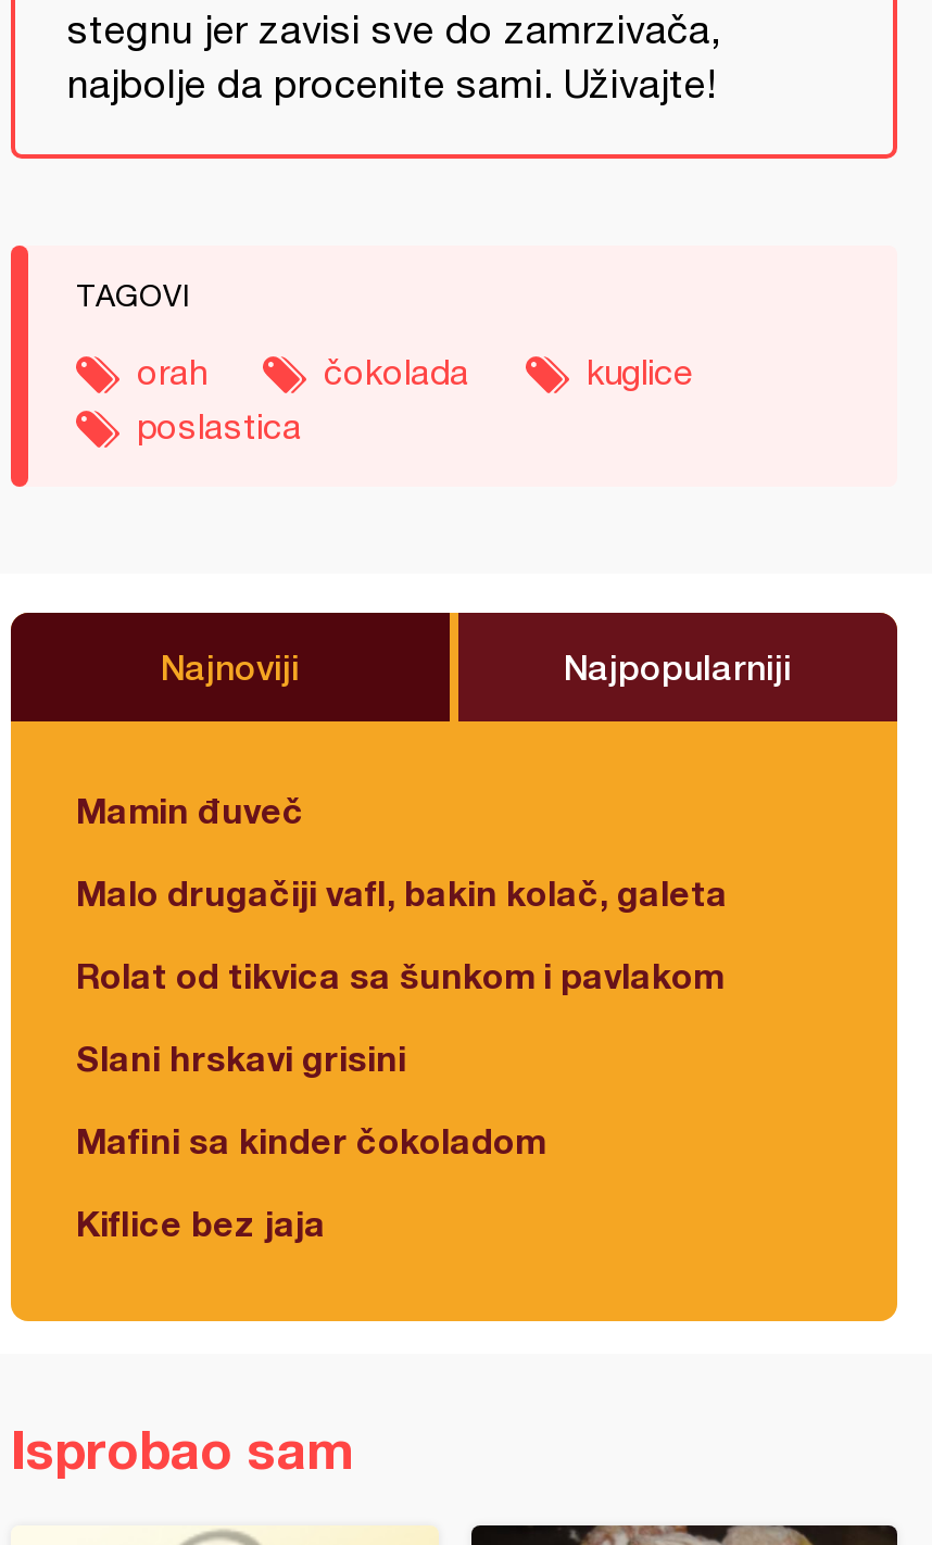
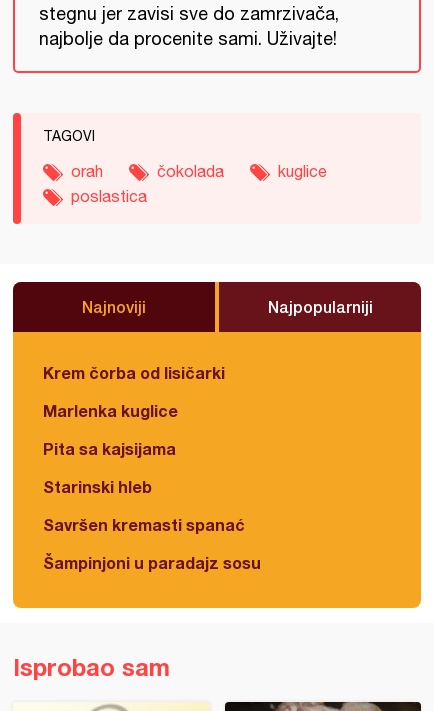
[76,789,304,830] Mamin đuveč -> [43,363,225,382] Krem čorba od lisičarki
[76,871,728,913] Malo drugačiji vafl, bakin kolač, galeta -> [43,401,178,420] Marlenka kuglice
[76,954,723,995] Rolat od tikvica sa šunkom i pavlakom -> [43,439,176,458] Pita sa kajsijama
[76,1037,406,1078] Slani hrskavi grisini -> [43,477,152,496] Starinski hleb
[76,1119,545,1160] Mafini sa kinder čokoladom -> [43,515,245,534] Savršen kremasti spanać
[76,1202,326,1243] Kiflice bez jaja -> [43,553,261,572] Šampinjoni u paradajz sosu

